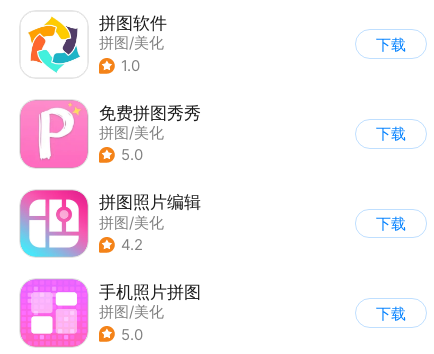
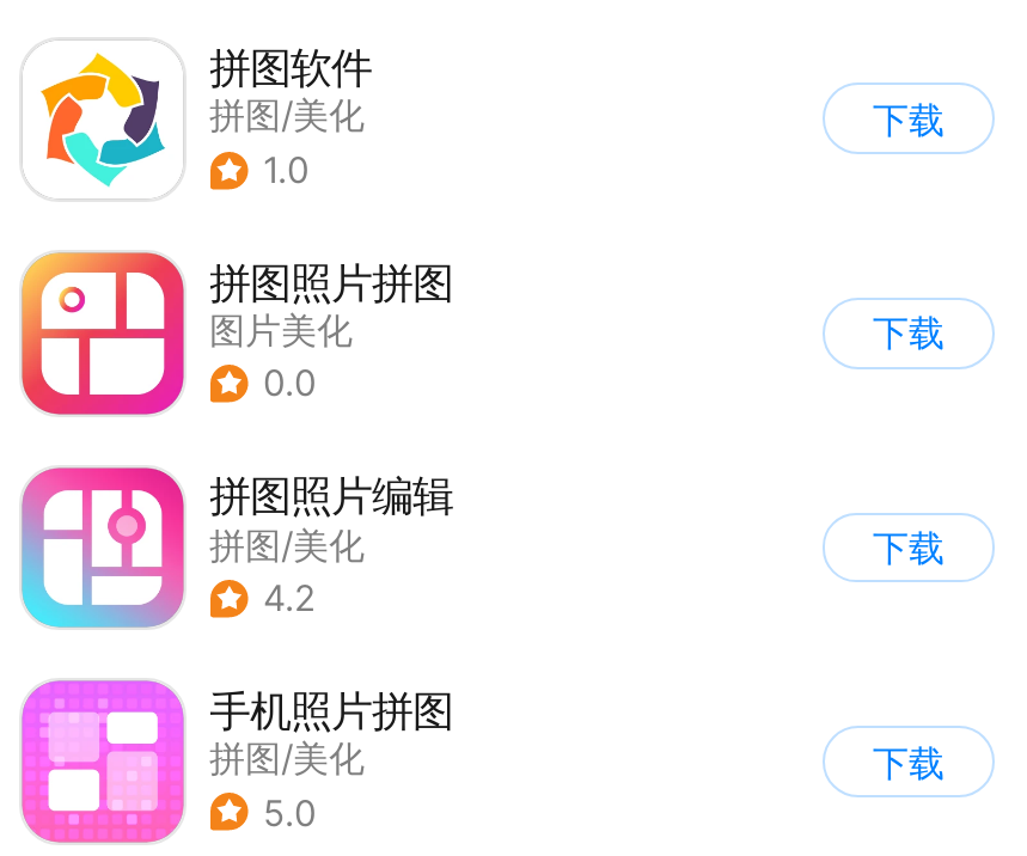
[19,99,200,168] [image] | 免费拼图秀秀 | 拼图/美化 | 5.0 -> [19,250,453,415] [image] | 拼图照片拼图 | 图片美化 | 0.0

